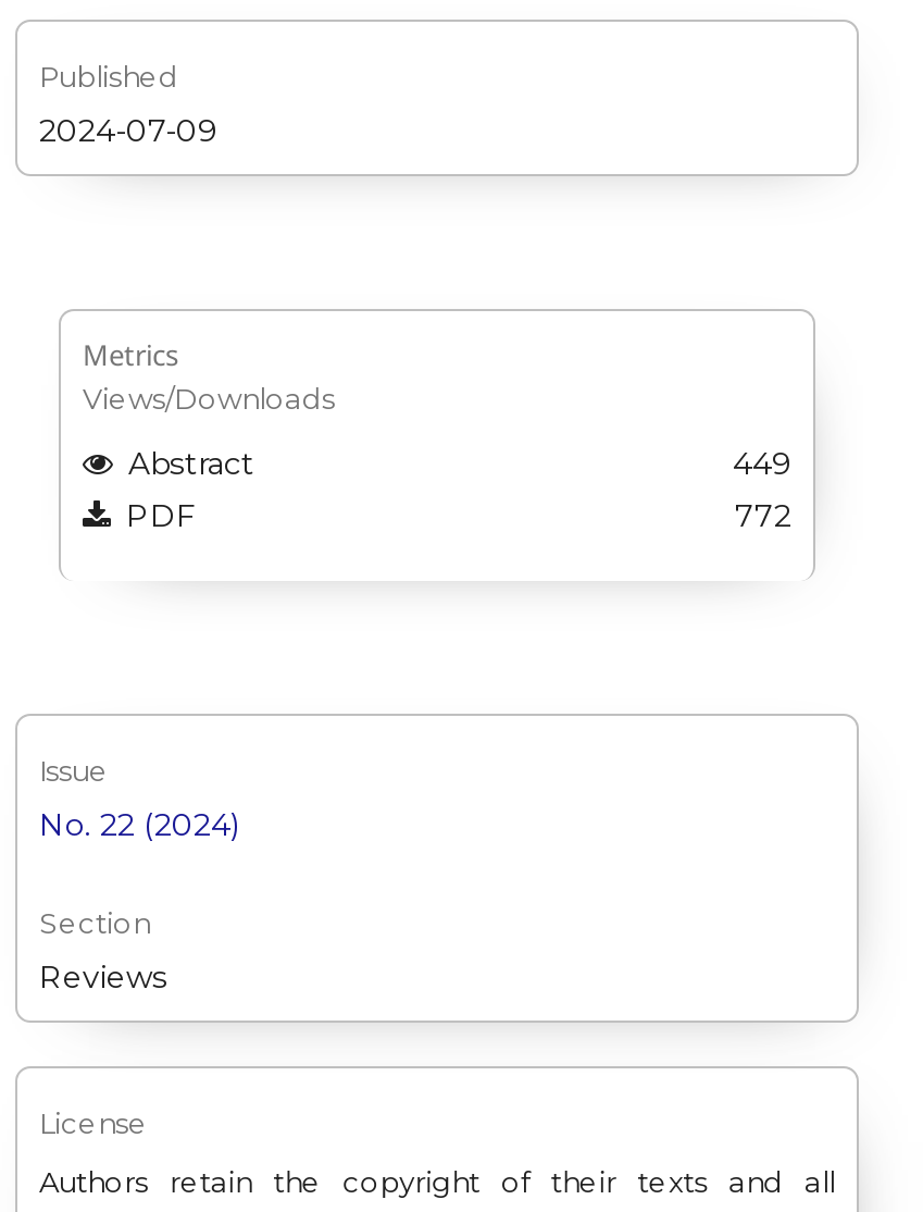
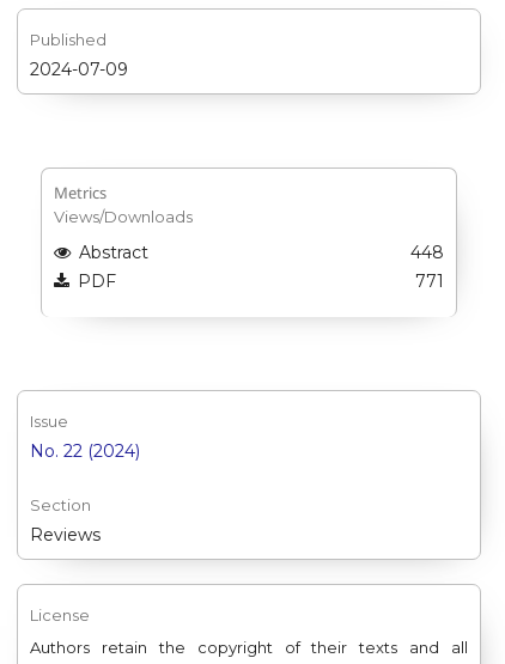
[733,443,791,483] 449 -> [410,241,444,263] 448
[735,496,791,535] 772 -> [415,270,444,292] 771

